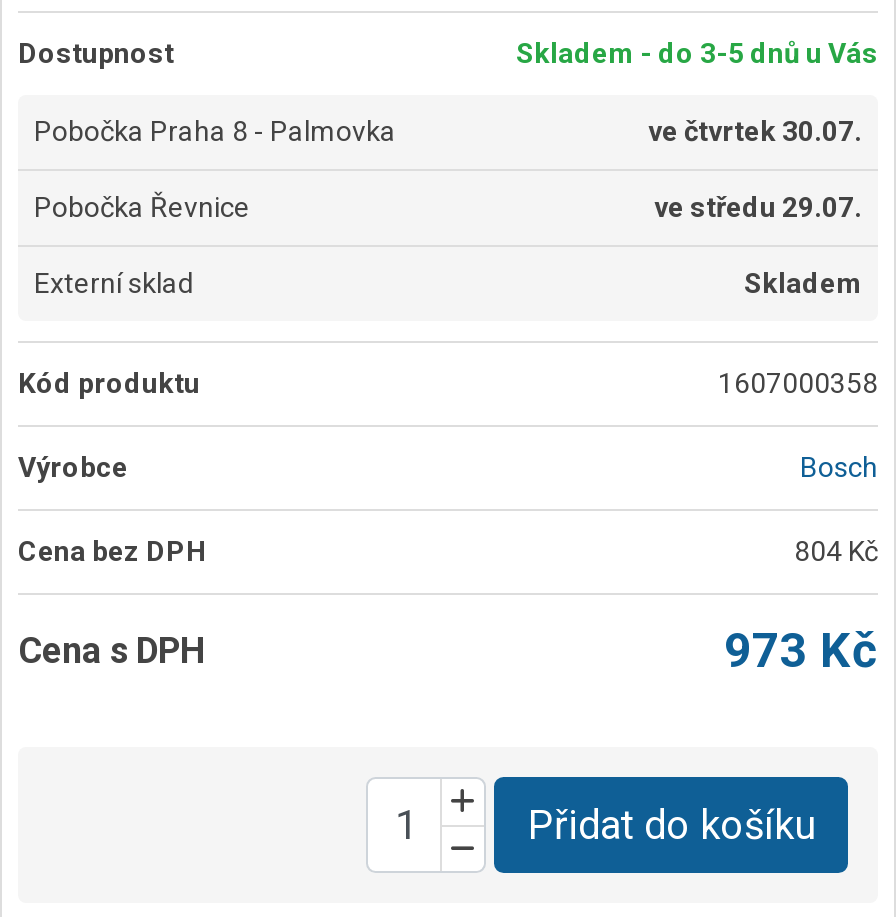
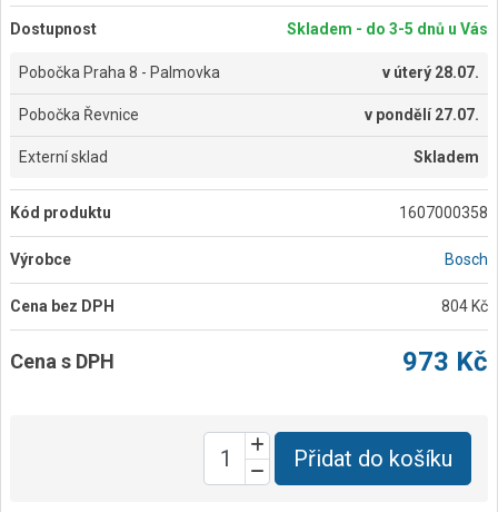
[648,115,862,147] ve čtvrtek 30.07. -> [382,63,479,81] v úterý 28.07.
[654,191,862,223] ve středu 29.07. -> [365,106,479,124] v pondělí 27.07.

